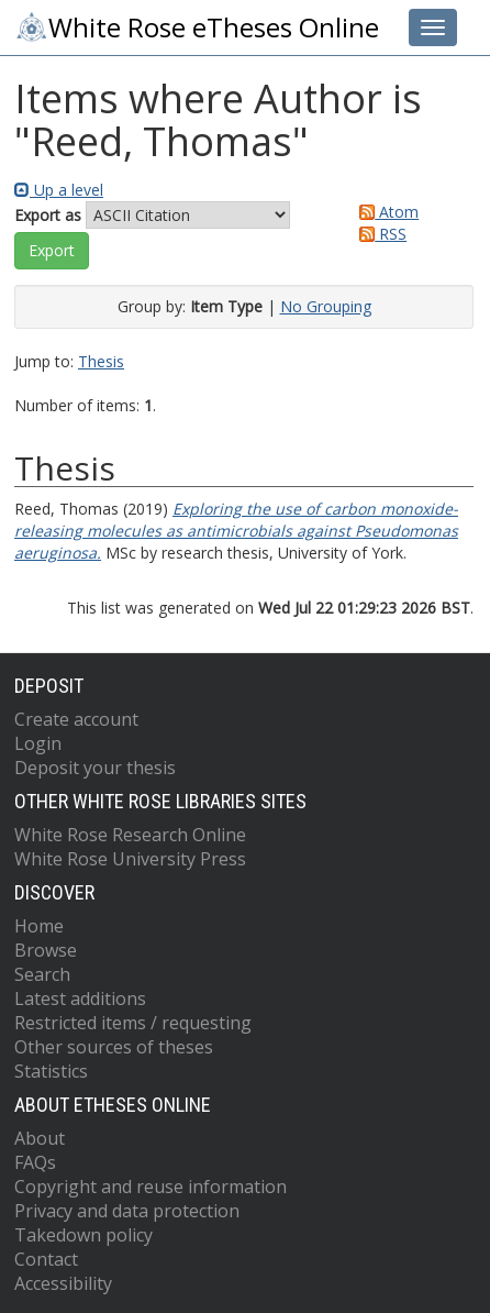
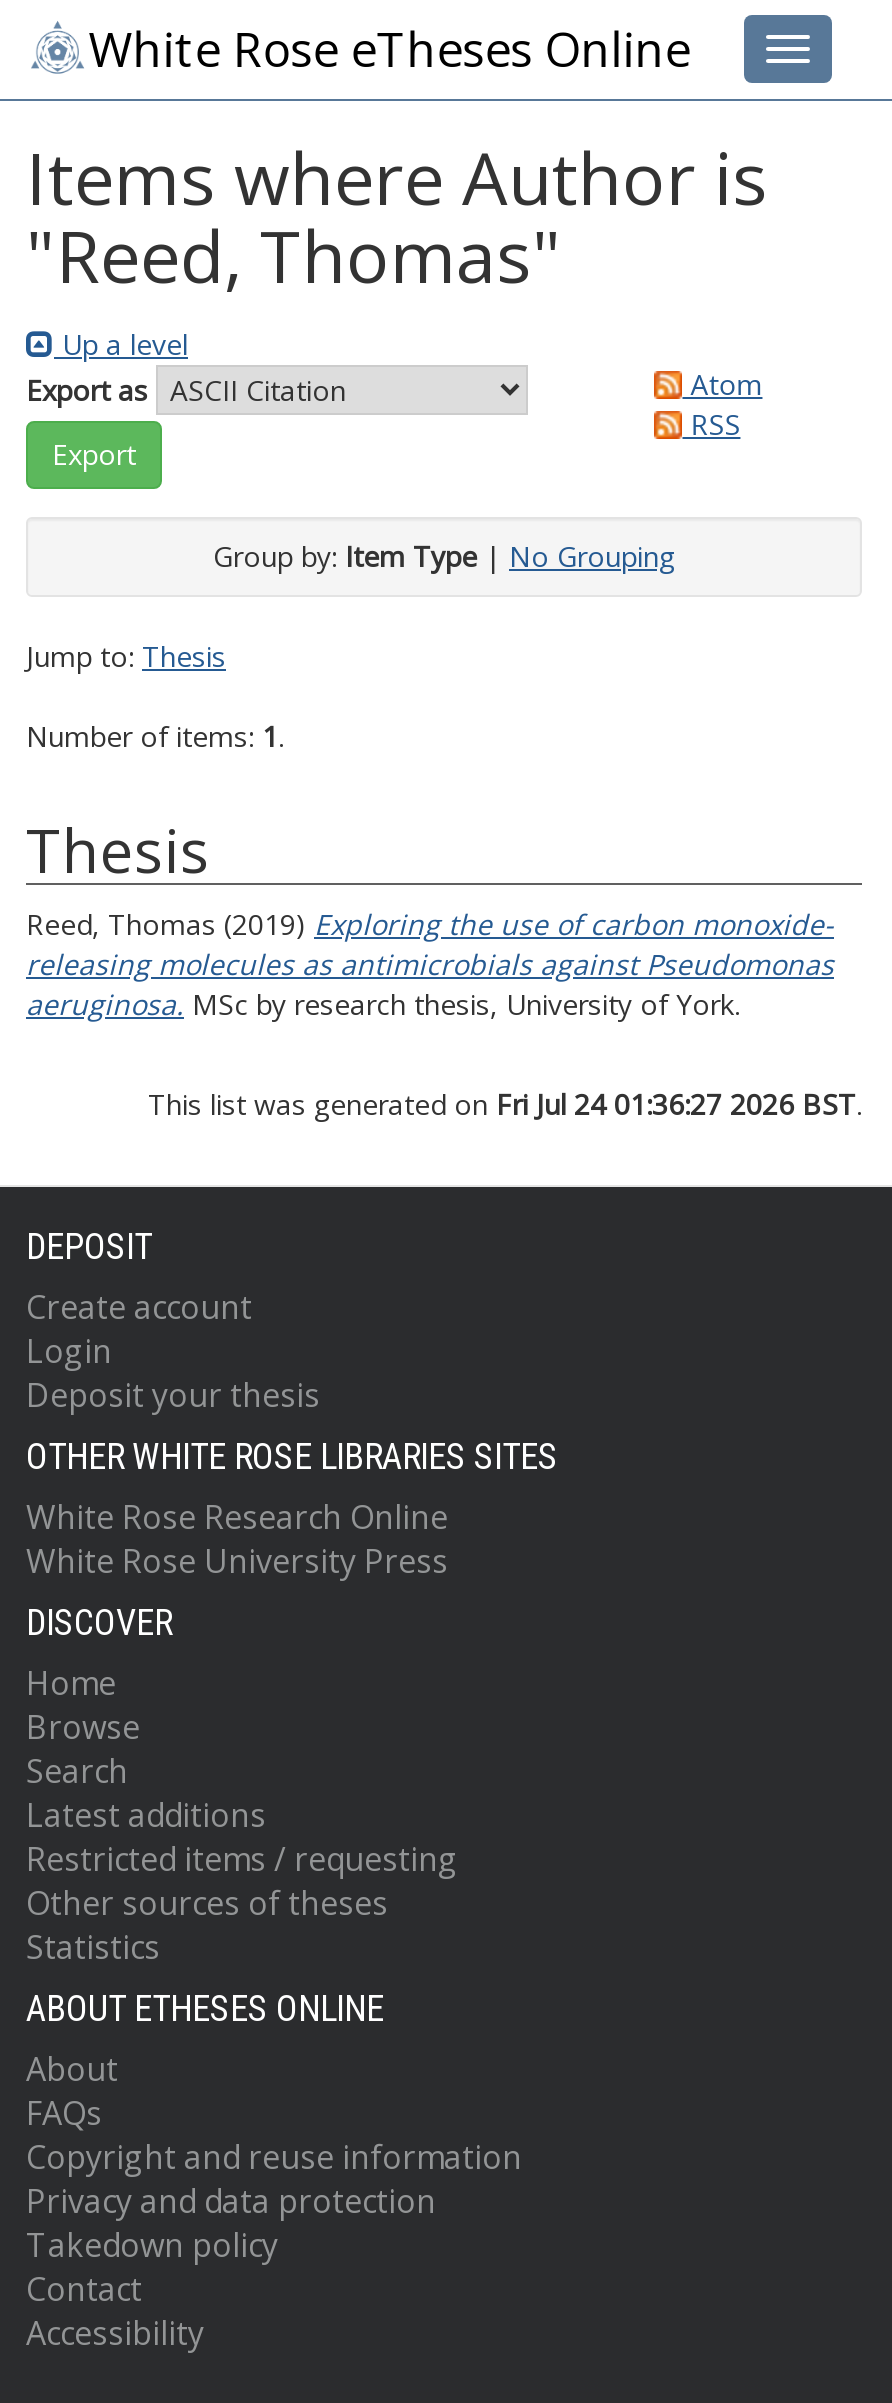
[67,597,474,618] This list was generated on Wed Jul 22 01:29:23 2026 BST. -> [148,1085,862,1123] This list was generated on Fri Jul 24 01:36:27 2026 BST.

